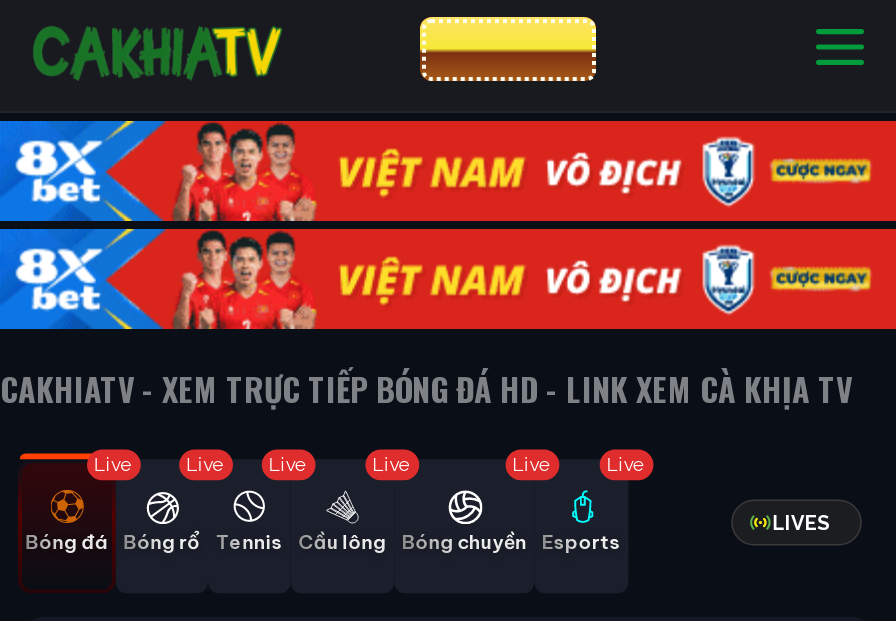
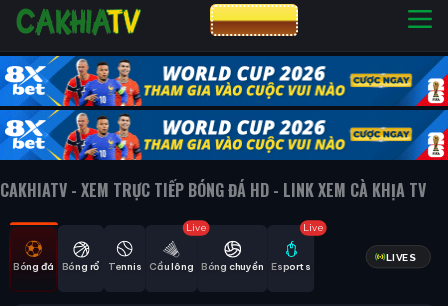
[10,119,890,331] [image] -> [4,55,445,161] [image]
[94,452,134,474] Live -> none
[186,452,226,474] Live -> none
[268,452,309,474] Live -> none
[512,452,553,474] Live -> none

